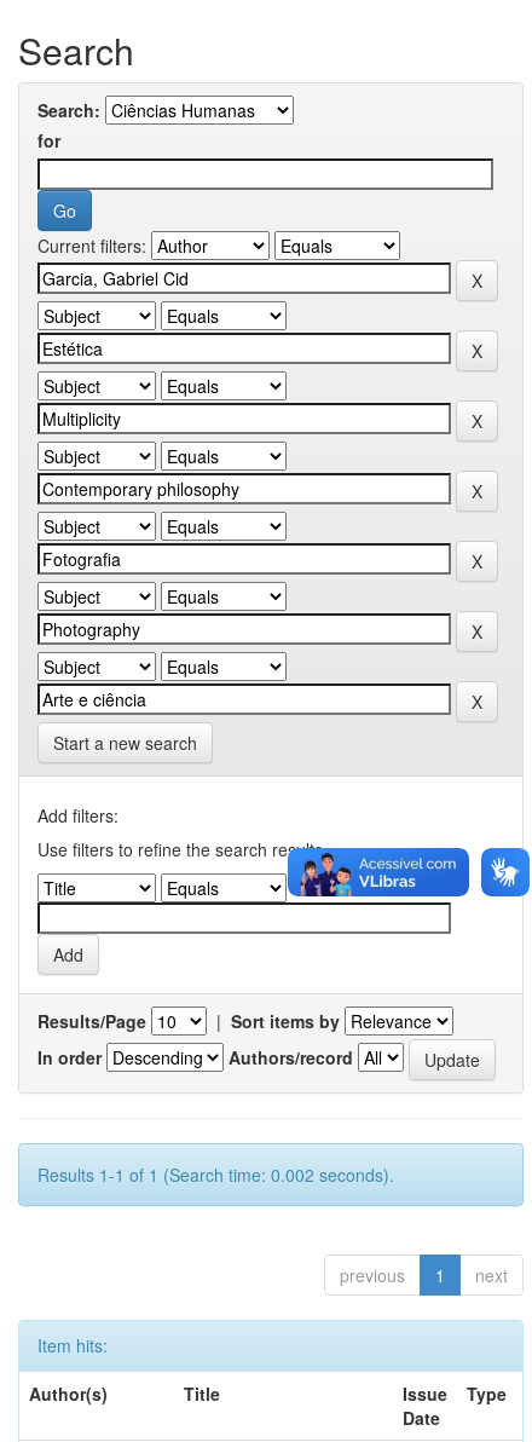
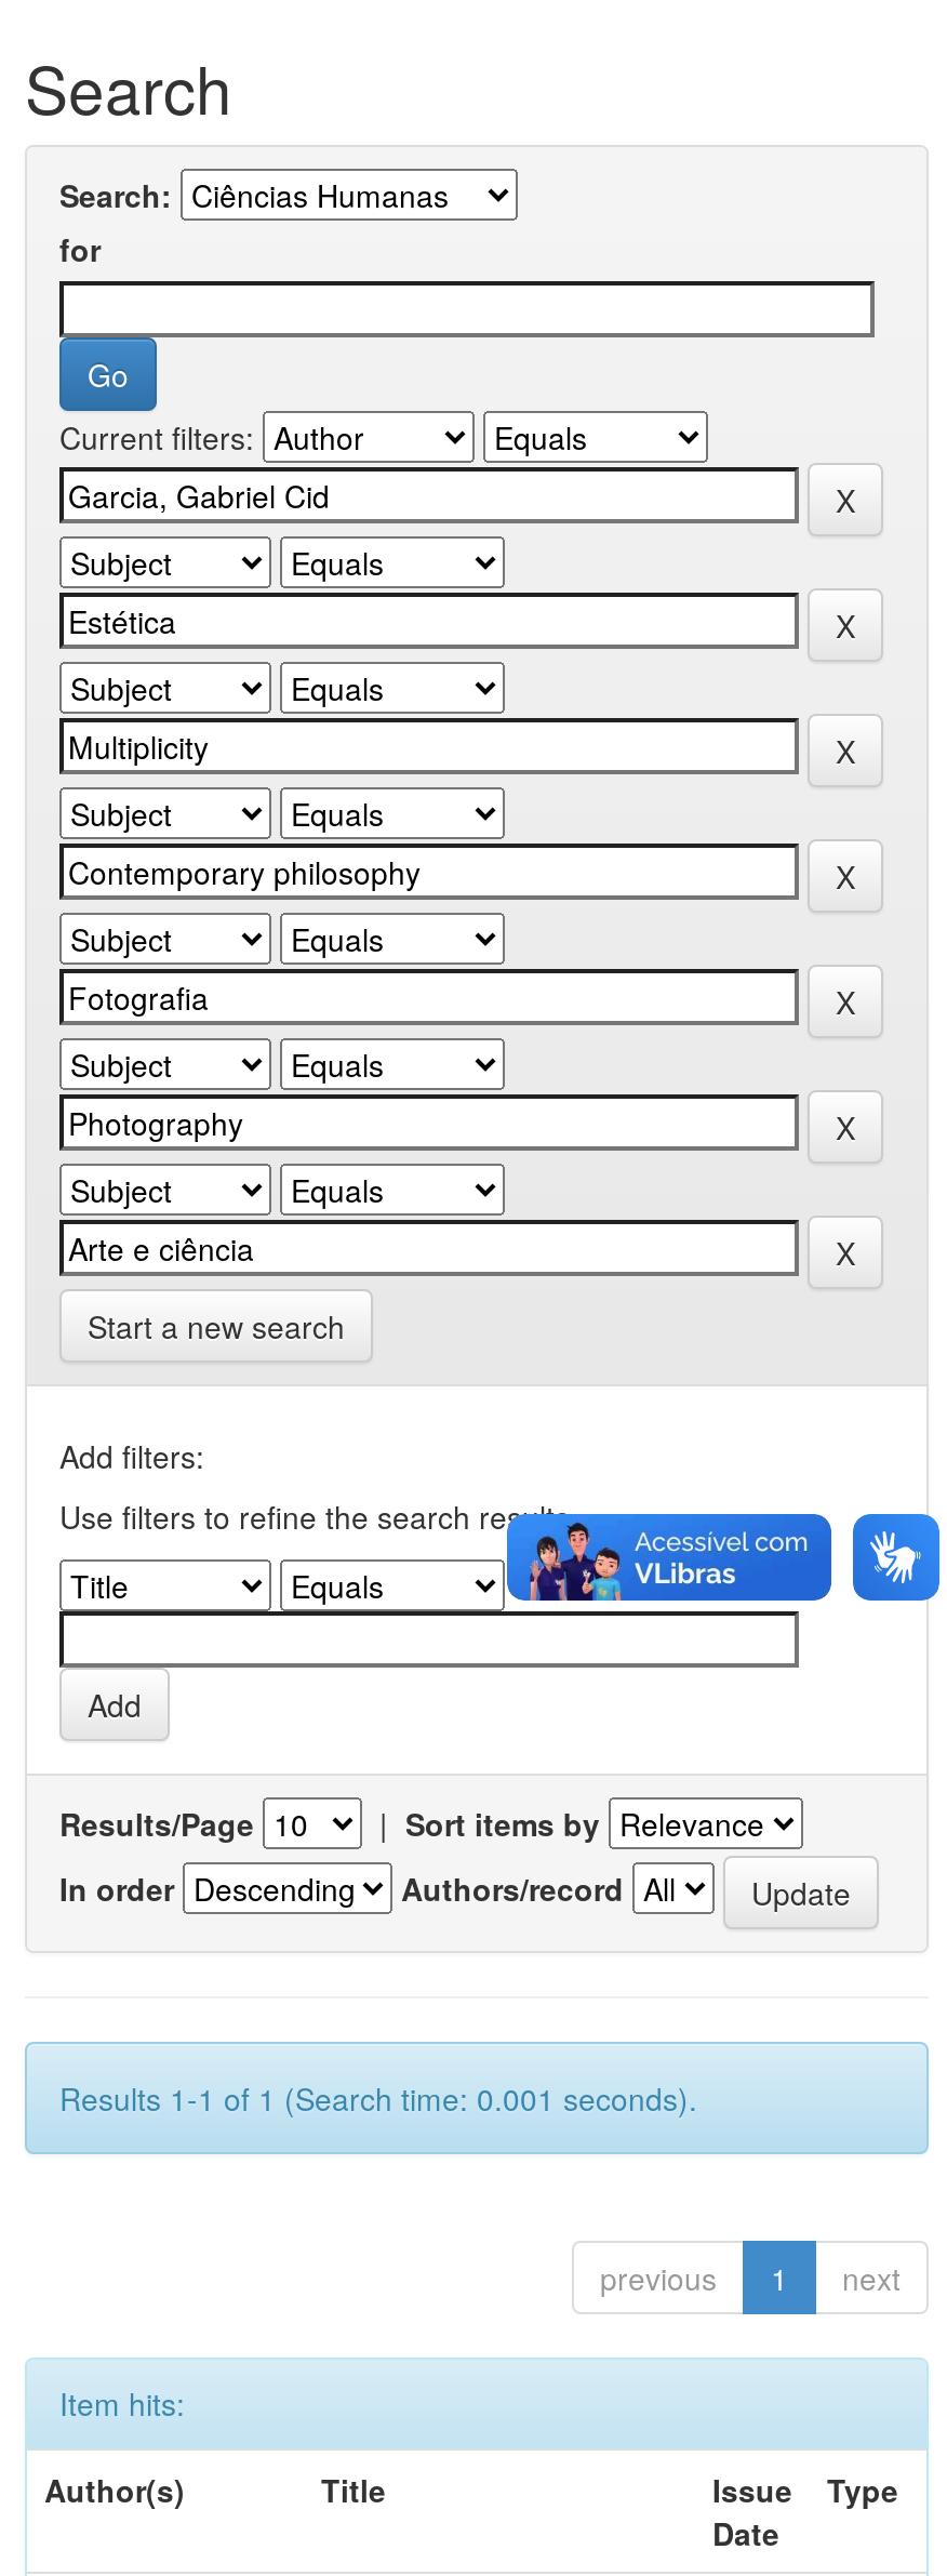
[37,1163,394,1187] Results 1-1 of 1 (Search time: 0.002 seconds). -> [59,2076,697,2120] Results 1-1 of 1 (Search time: 0.001 seconds).

